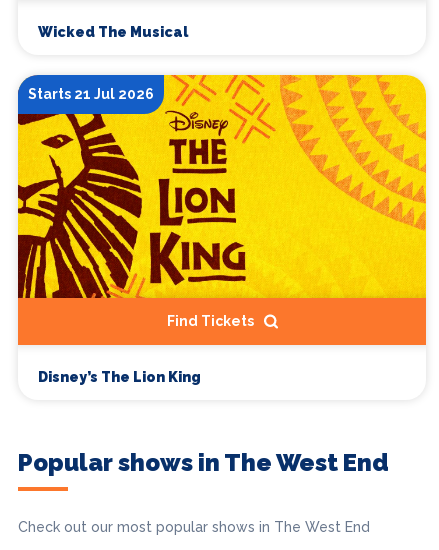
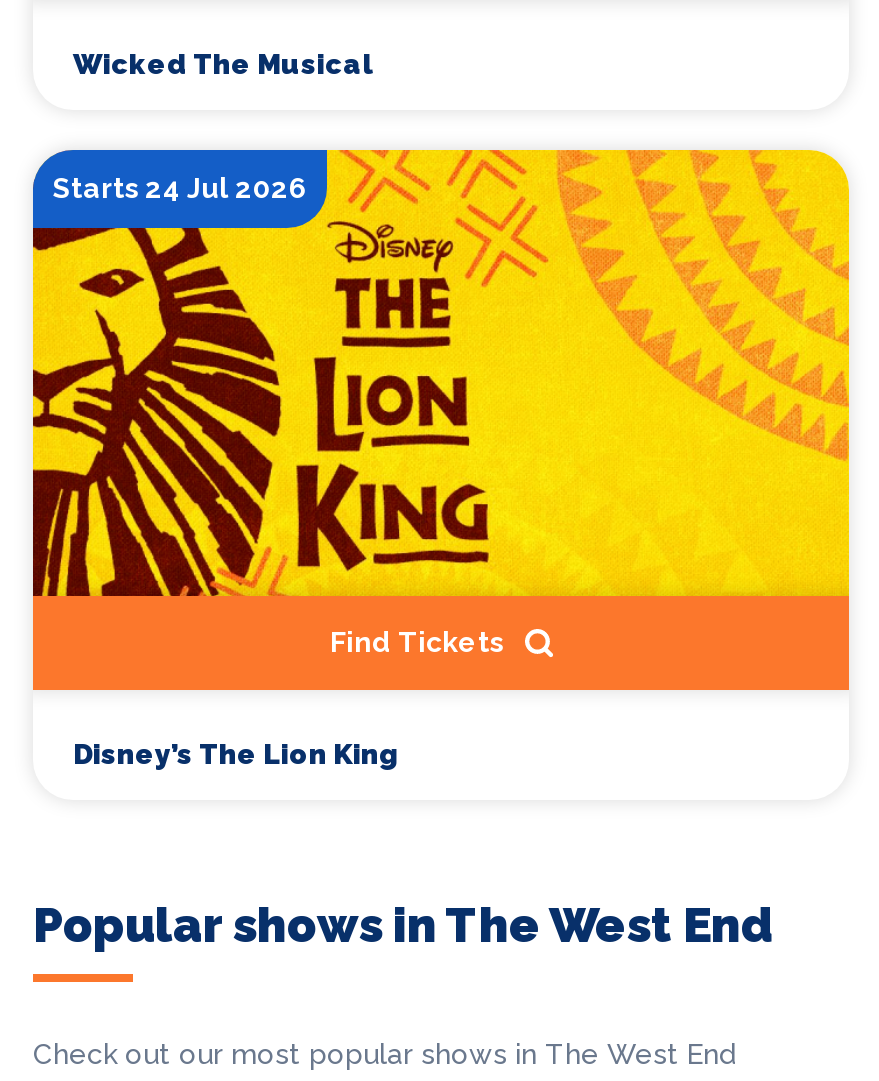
[28,86,154,102] Starts 21 Jul 2026 -> [53,172,307,204] Starts 24 Jul 2026

